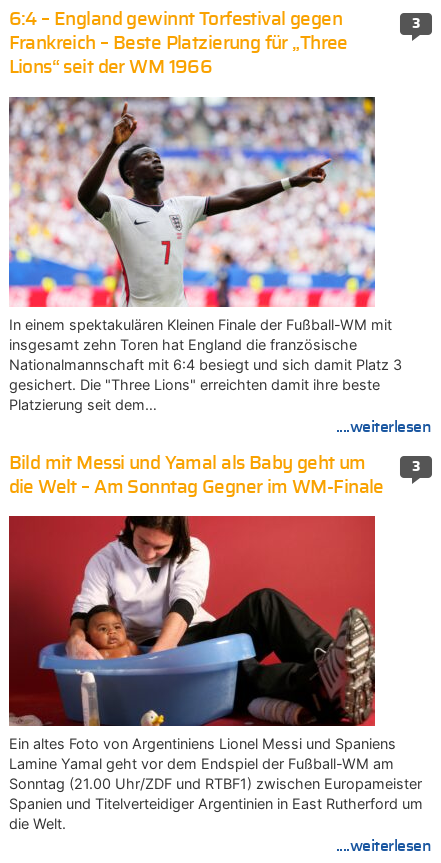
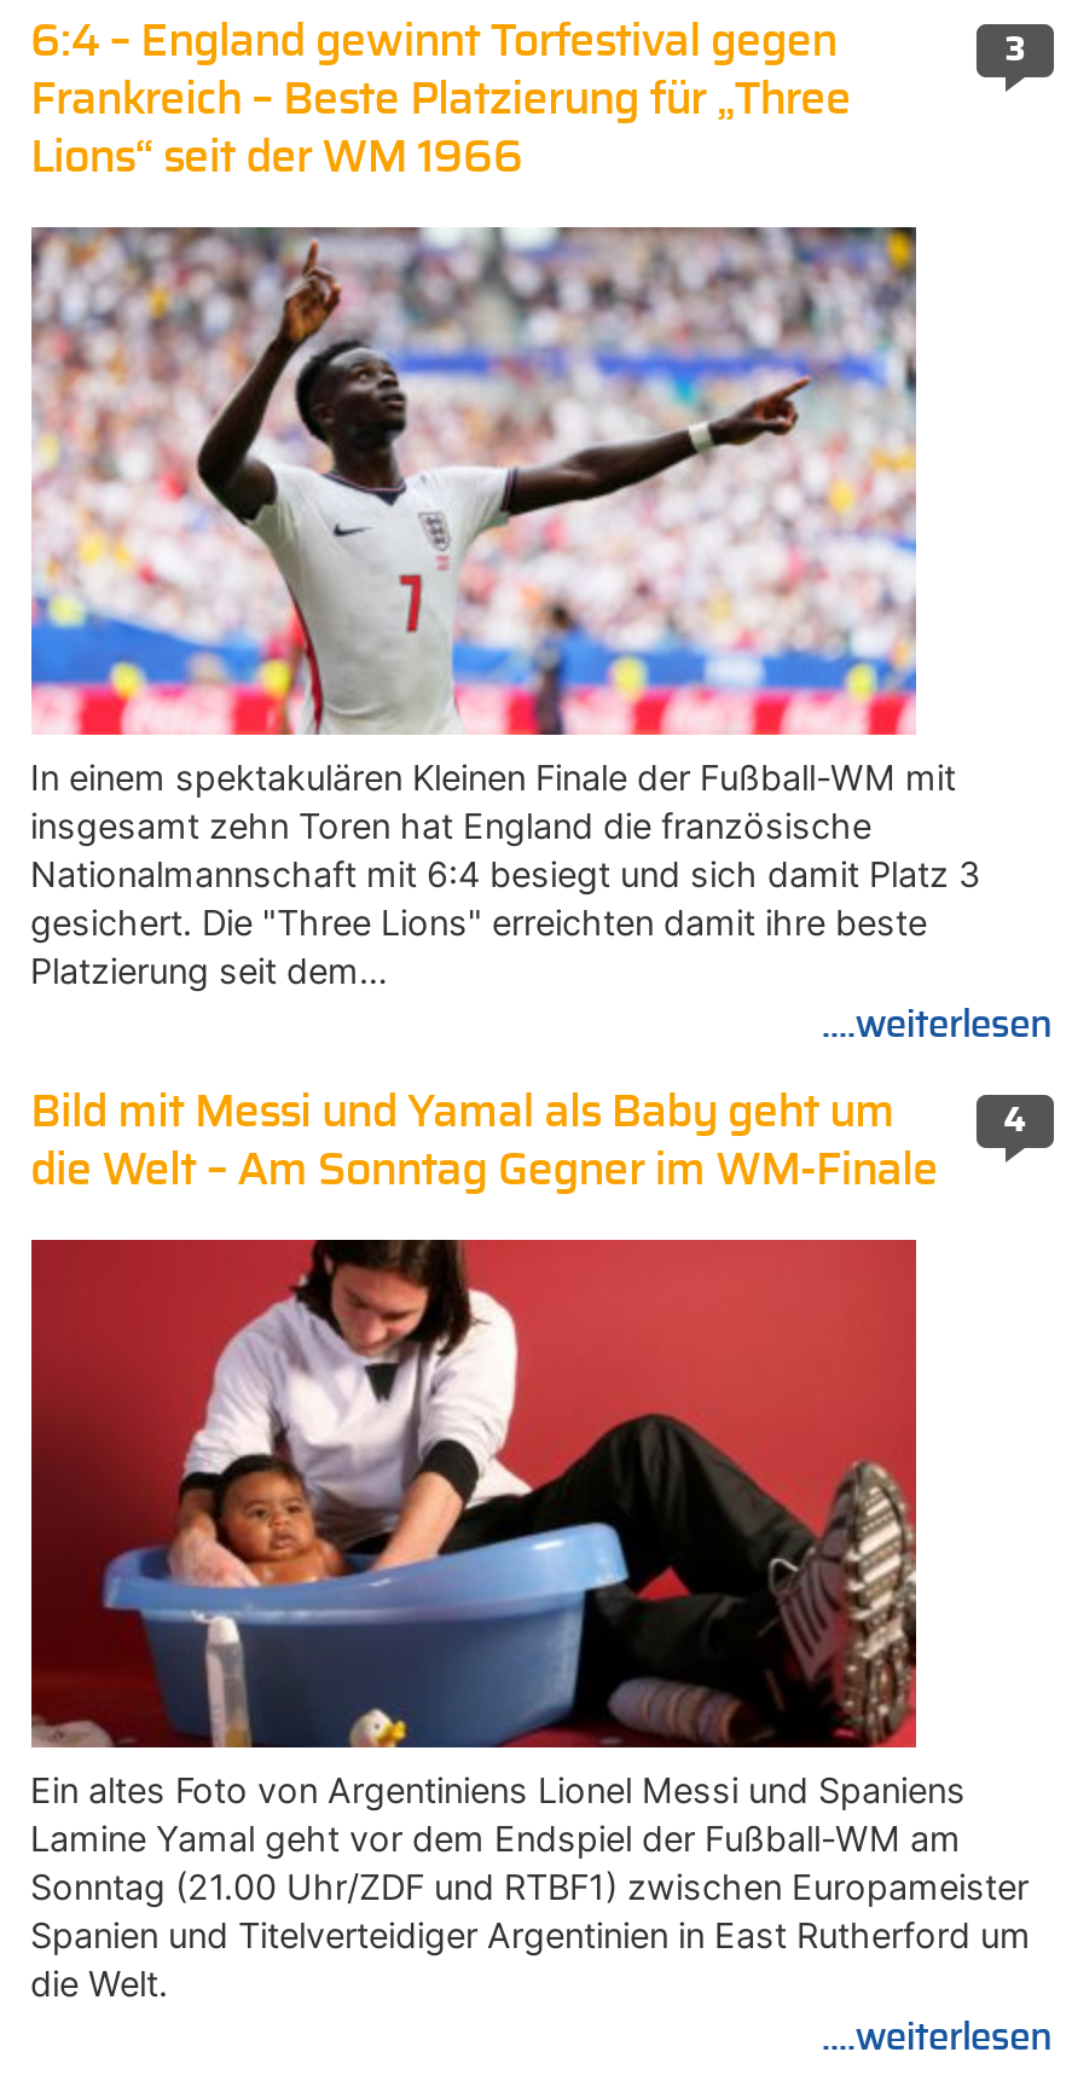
[412,459,420,474] 3 -> [1004,1103,1025,1140] 4

